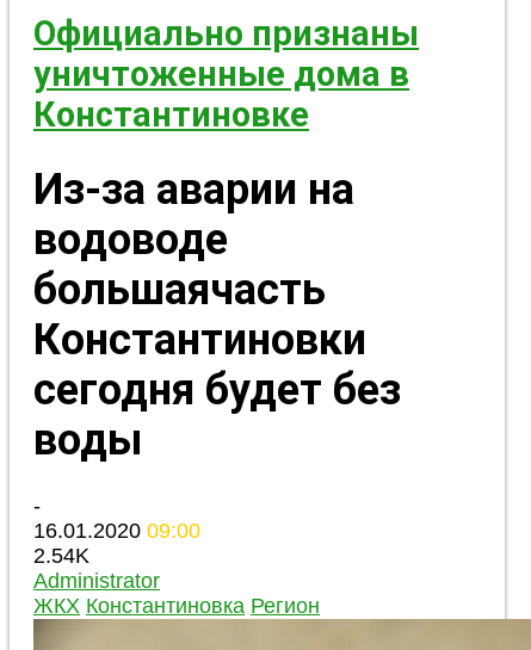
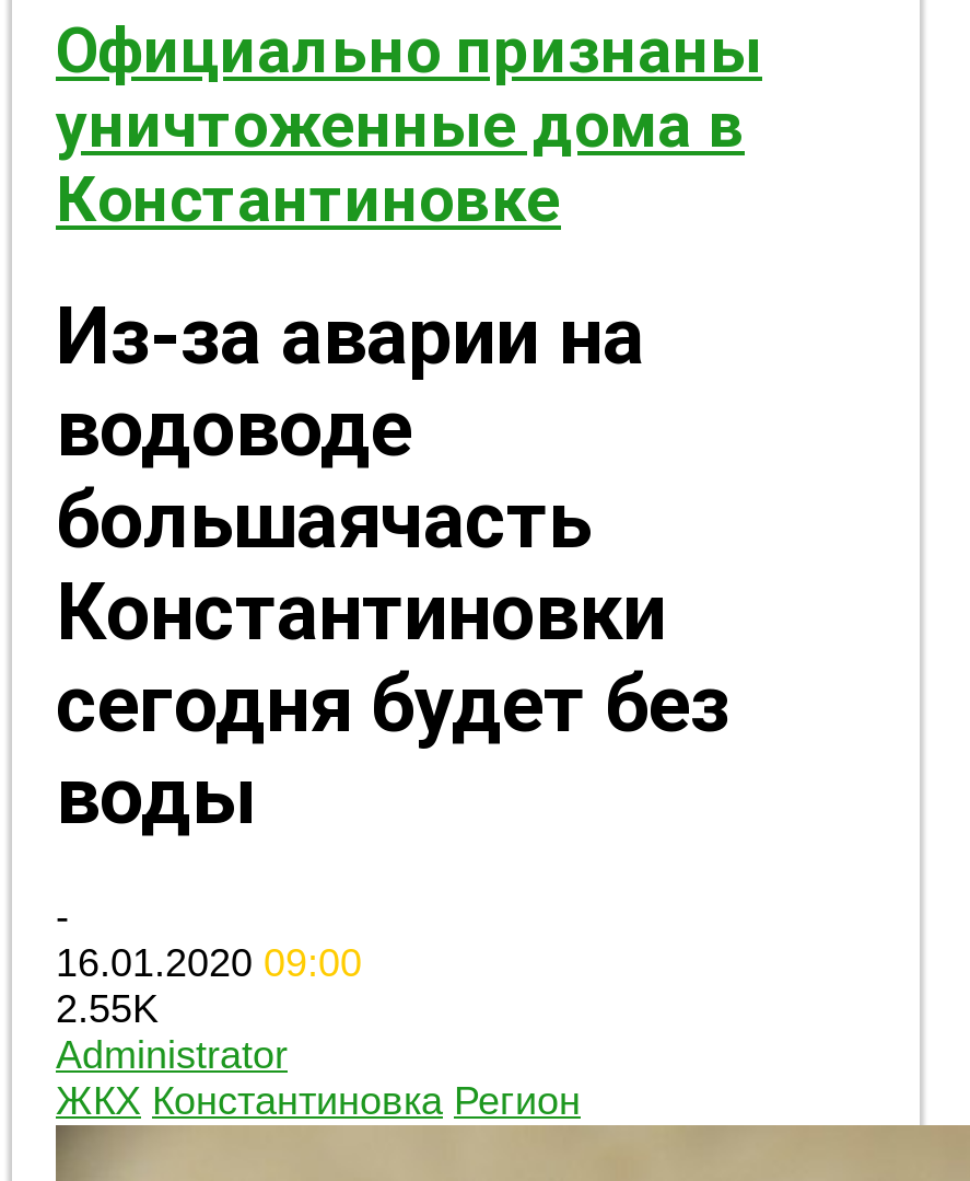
[33,543,89,567] 2.54K -> [56,986,159,1030] 2.55K

